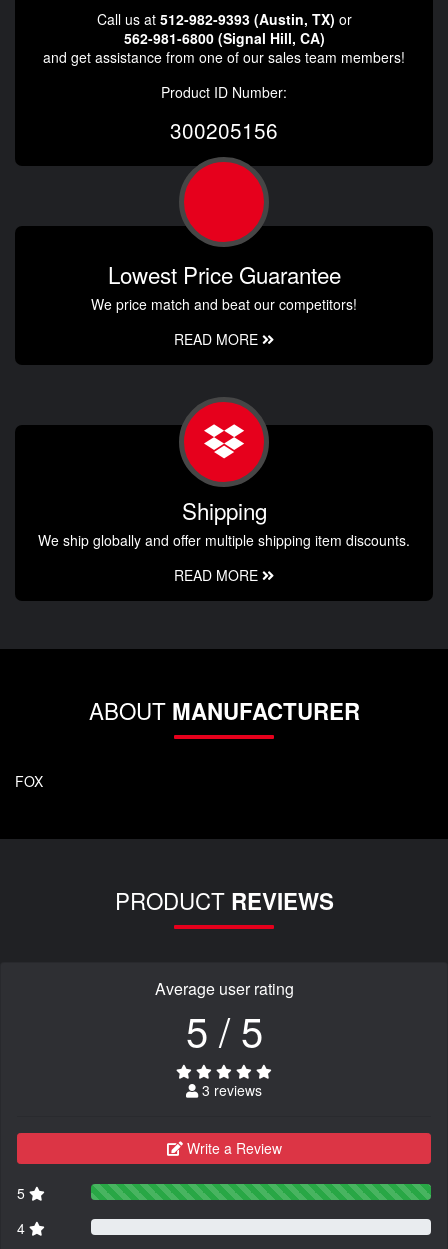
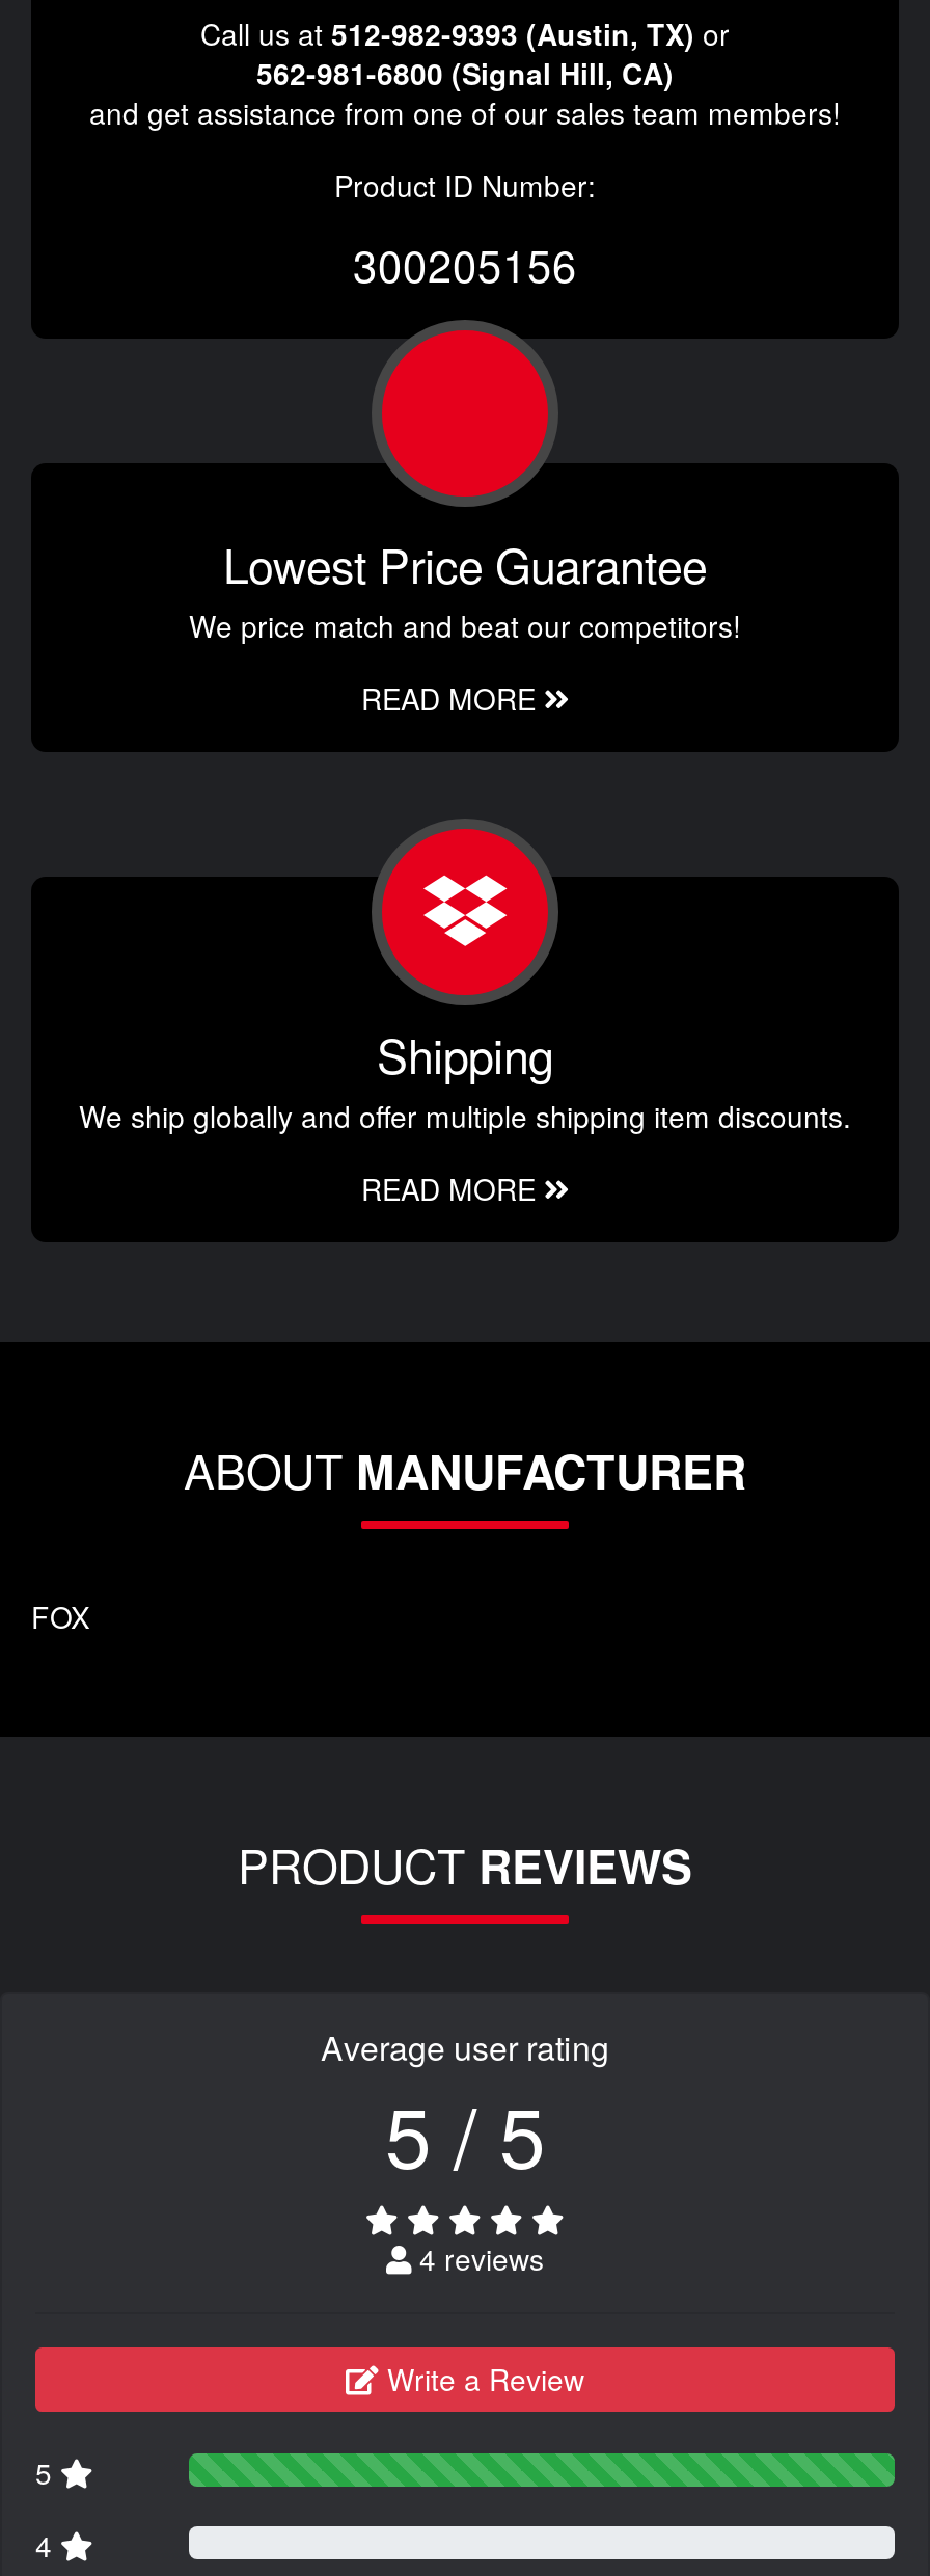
[198,1080,262,1100] 3 reviews -> [411,2237,544,2279] 4 reviews

